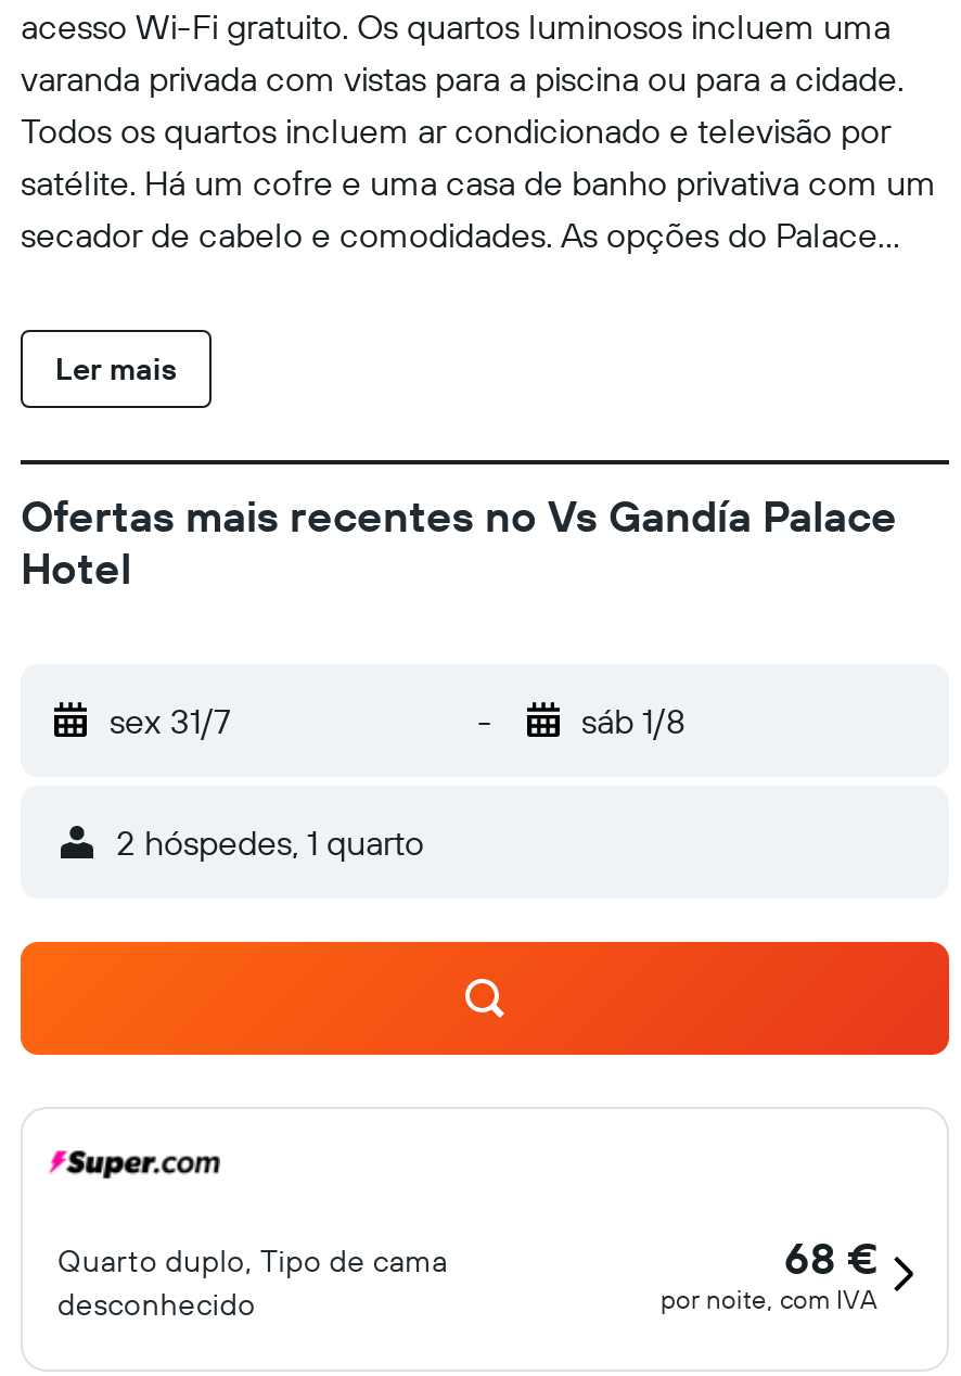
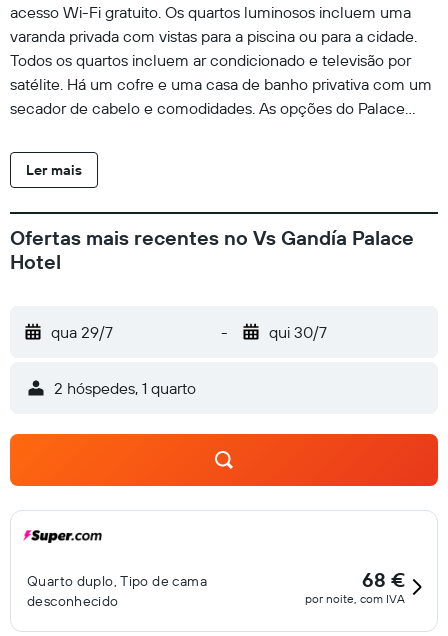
[110,699,231,742] sex 31/7 -> [51,322,113,342] qua 29/7
[581,699,685,742] sáb 1/8 -> [268,322,326,342] qui 30/7

